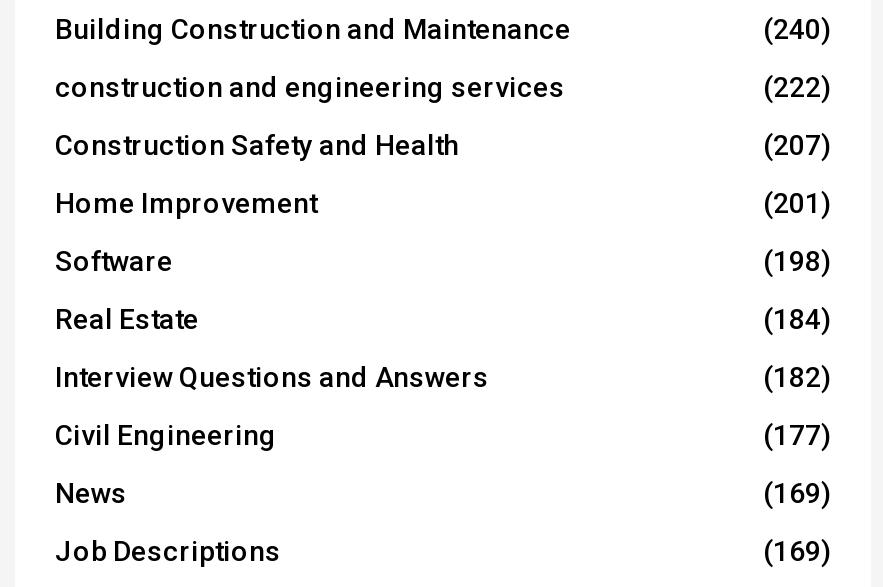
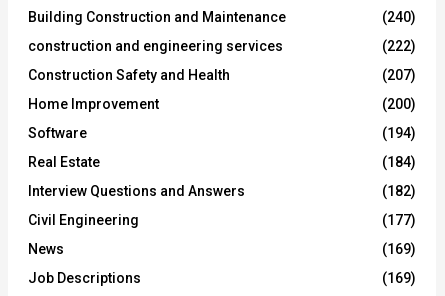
[763,188,831,220] (201) -> [382,96,416,112] (200)
[763,246,831,278] (198) -> [382,125,416,141] (194)

